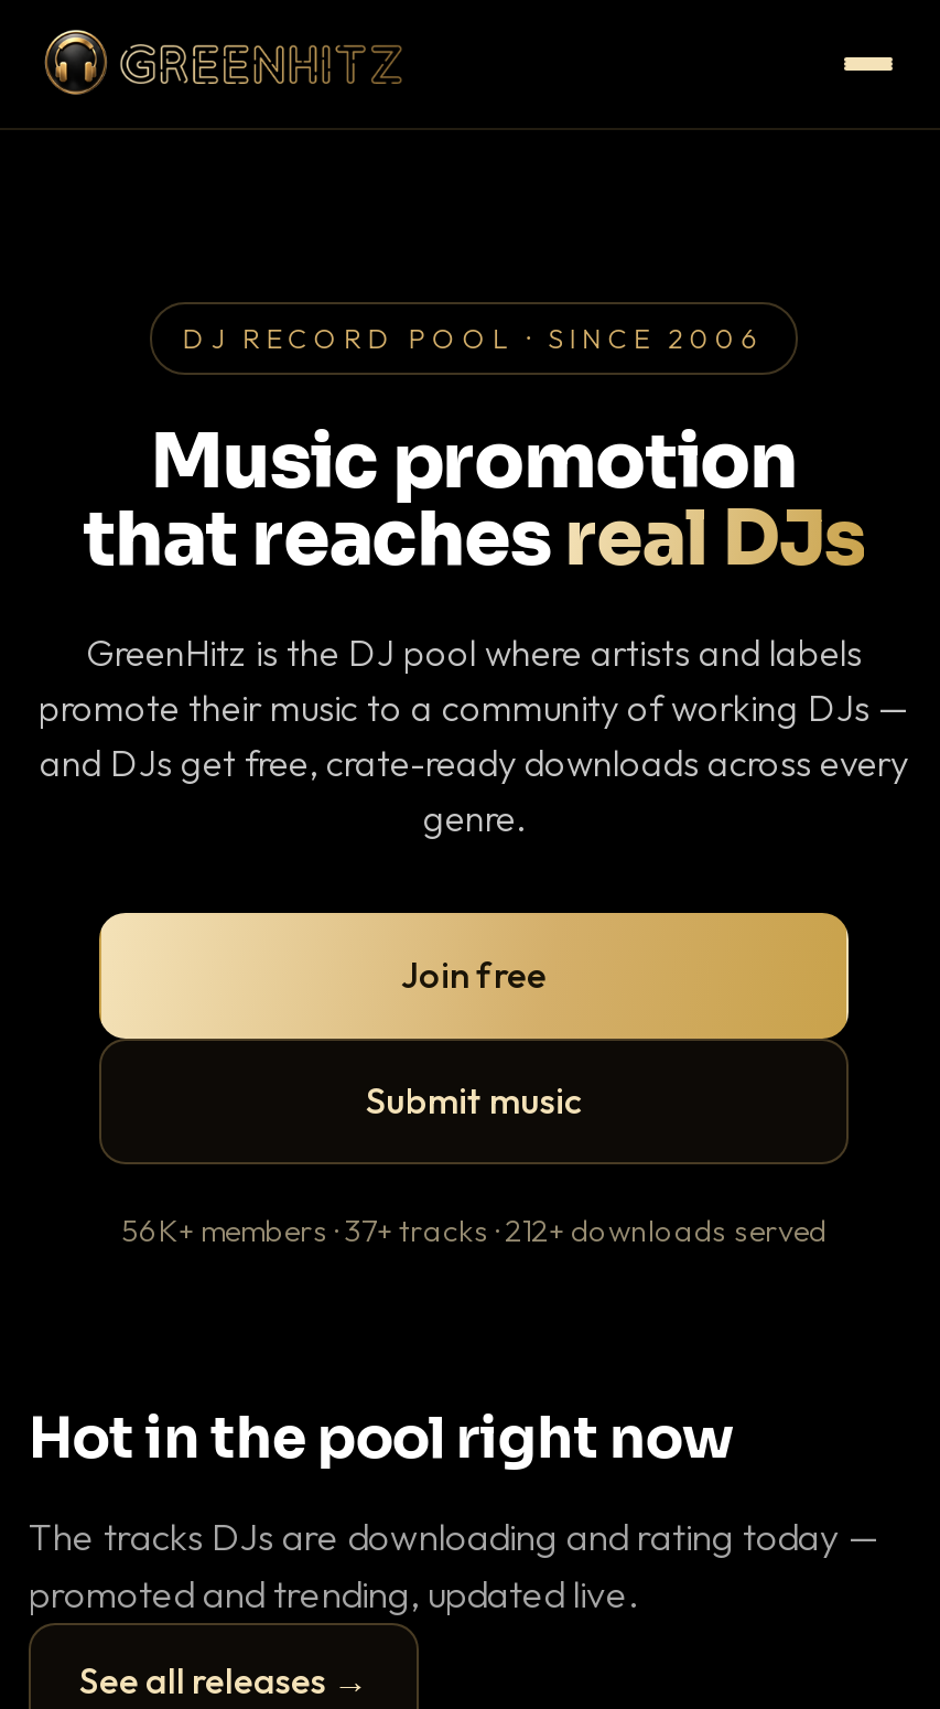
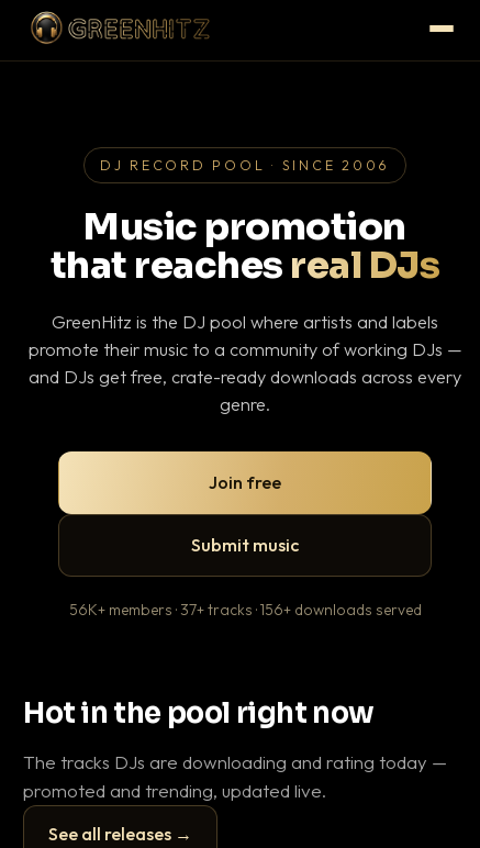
[121,1211,826,1250] 56K+ members · 37+ tracks · 212+ downloads served -> [69,600,421,620] 56K+ members · 37+ tracks · 156+ downloads served

